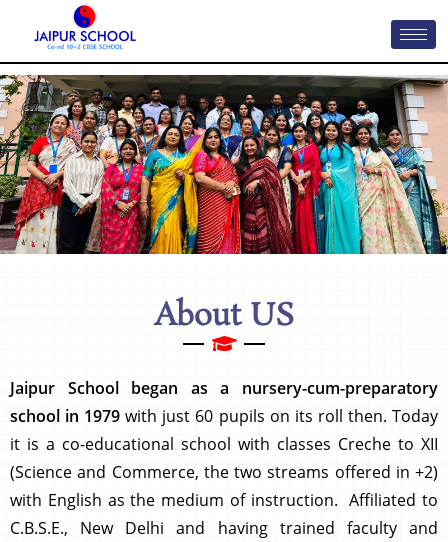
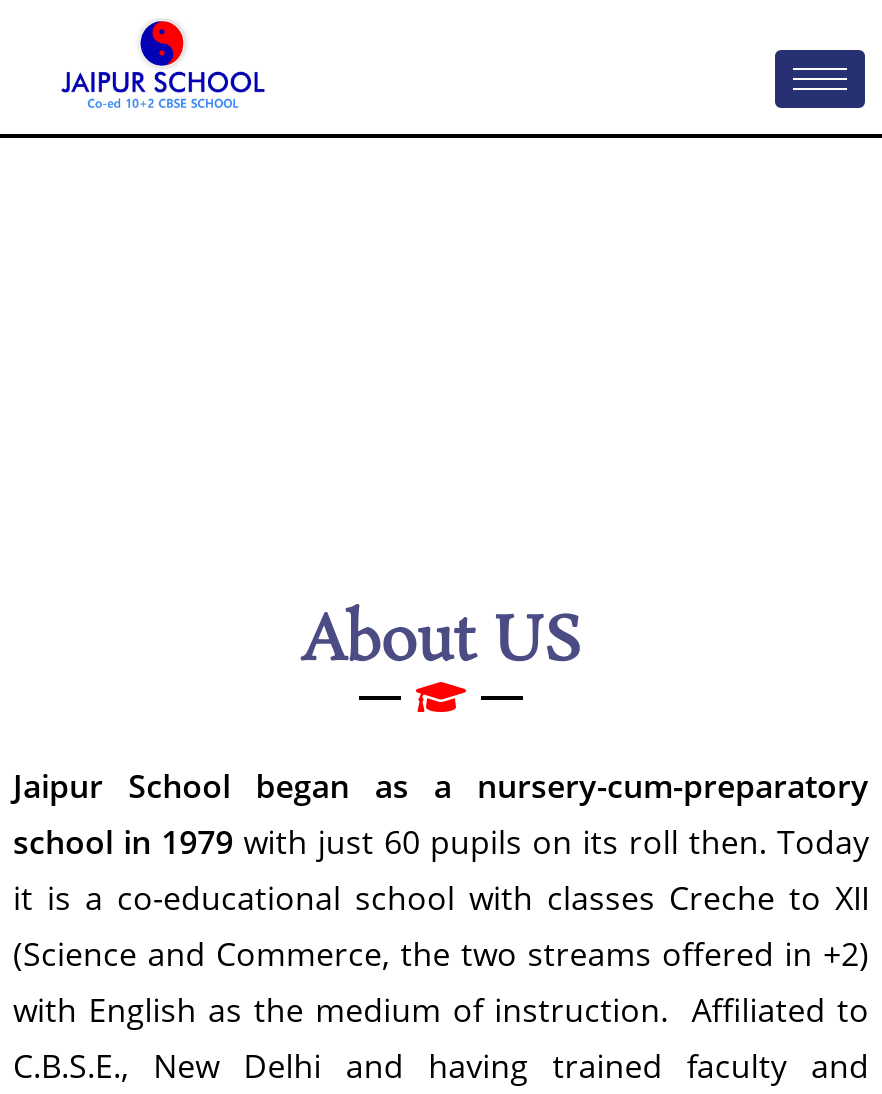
[3,74,445,255] [image] -> none

